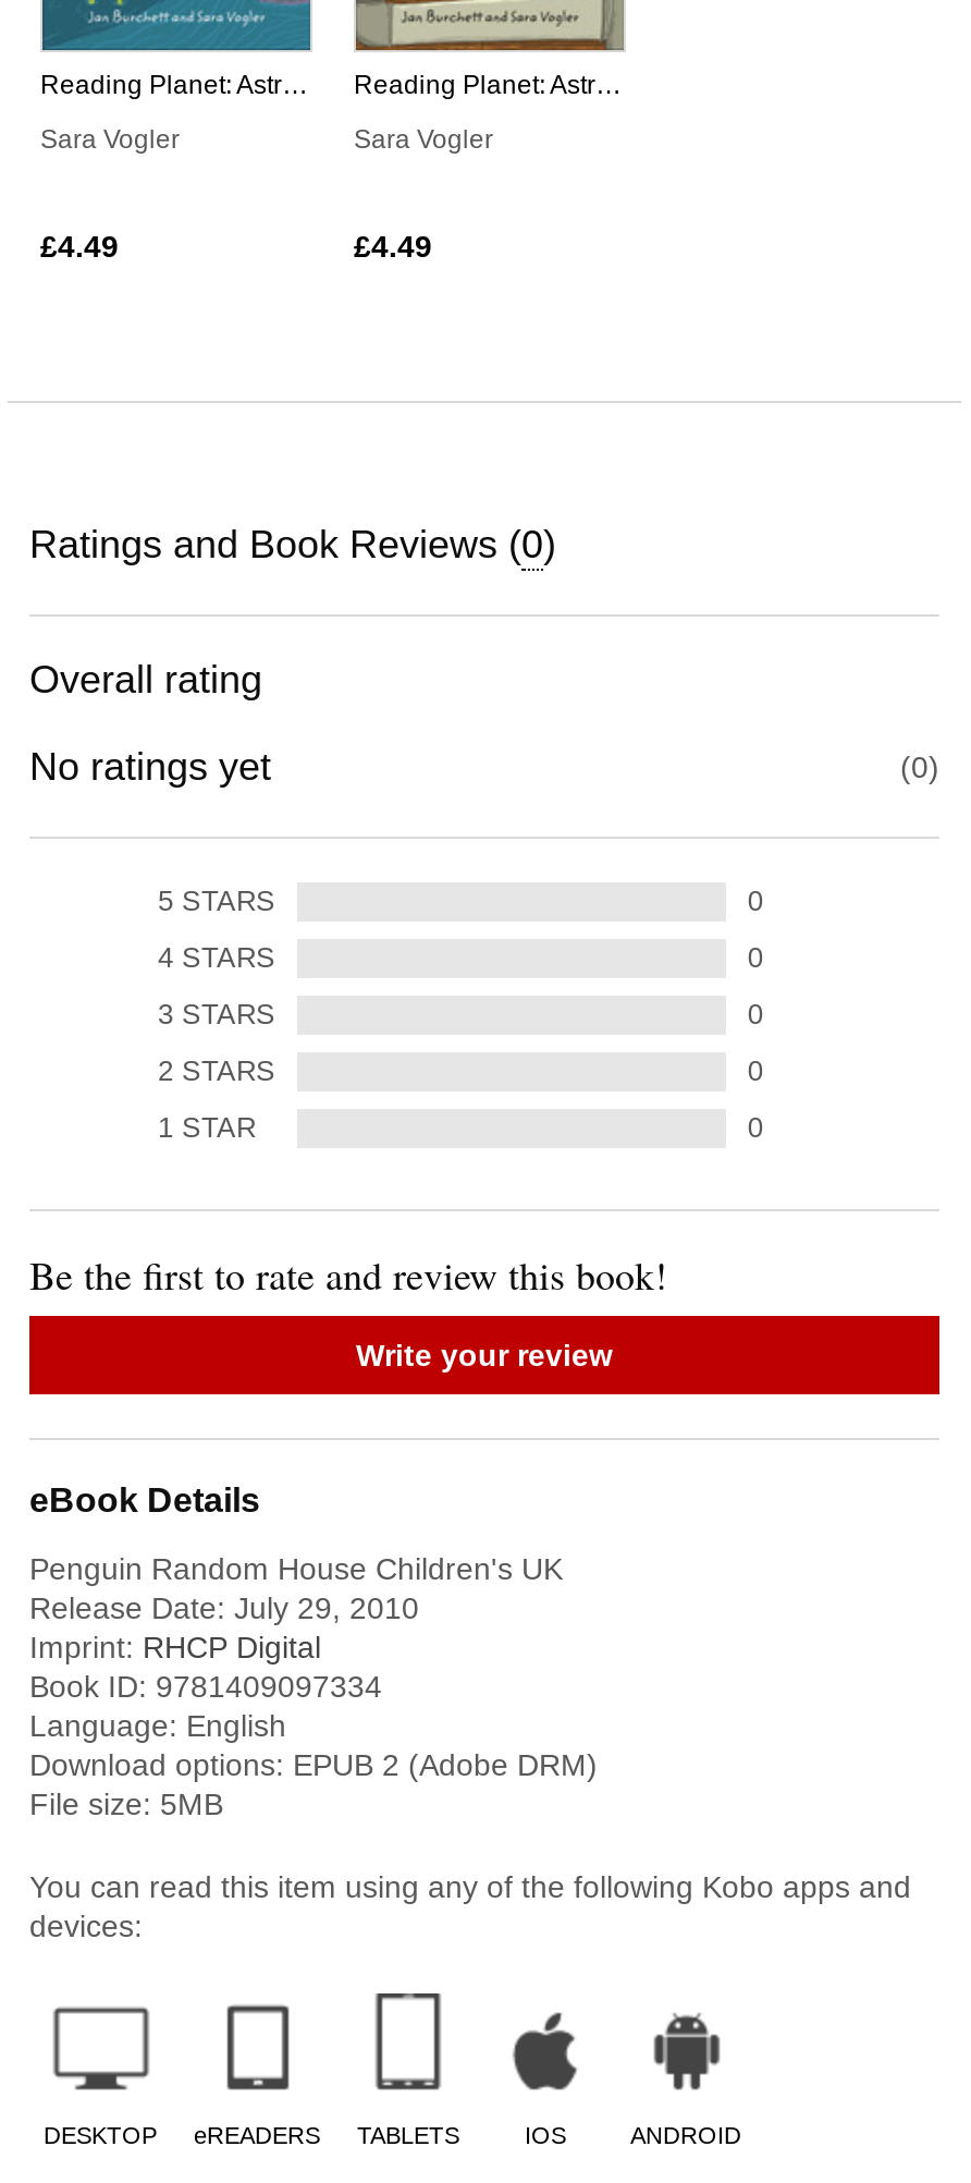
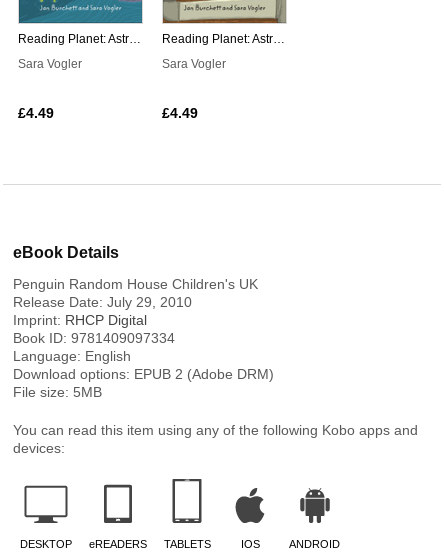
[29,522,929,788] Ratings and Book Reviews (0) | Overall rating | No ratings yet | 0 -> none
[29,884,763,1372] 5 STARS | 0 | 4 STARS | 0 | 3 STARS | 0 | 2 STARS | 0 | 1 STAR | 0 | Be the first to rate and review this book! | Write your review -> none

